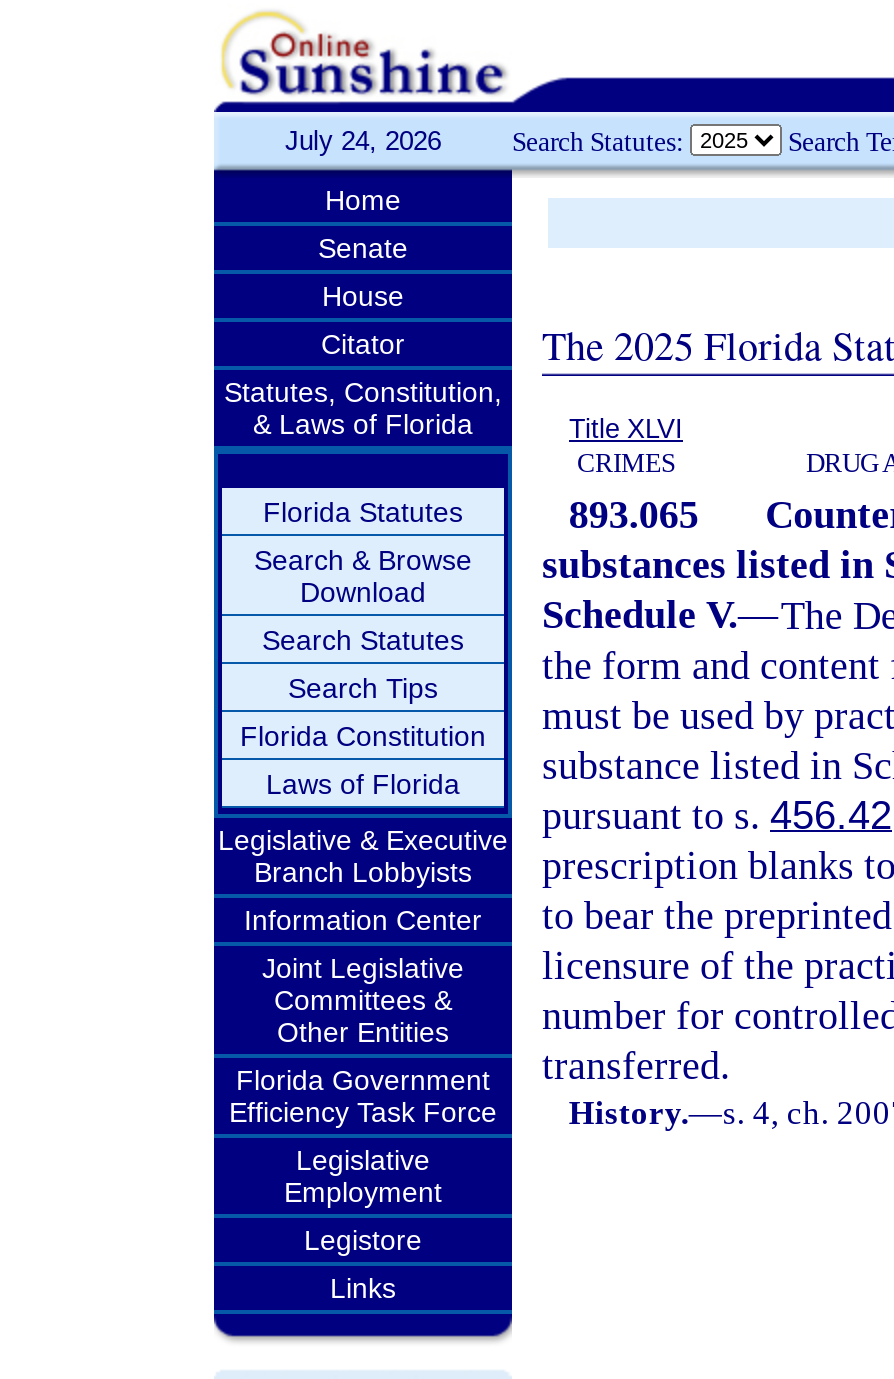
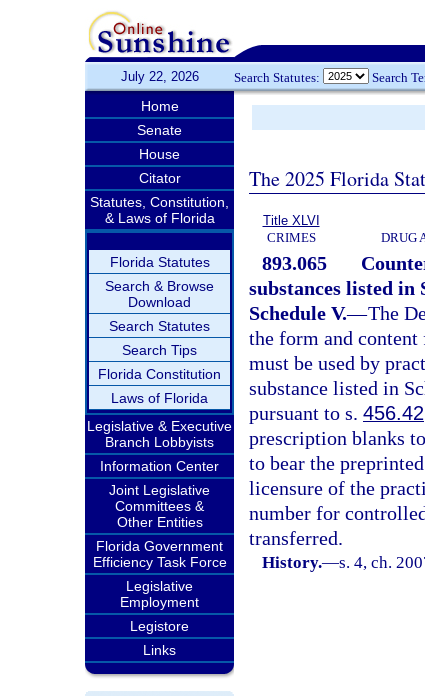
[285,126,441,156] July 24, 2026 -> [120,69,198,84] July 22, 2026

